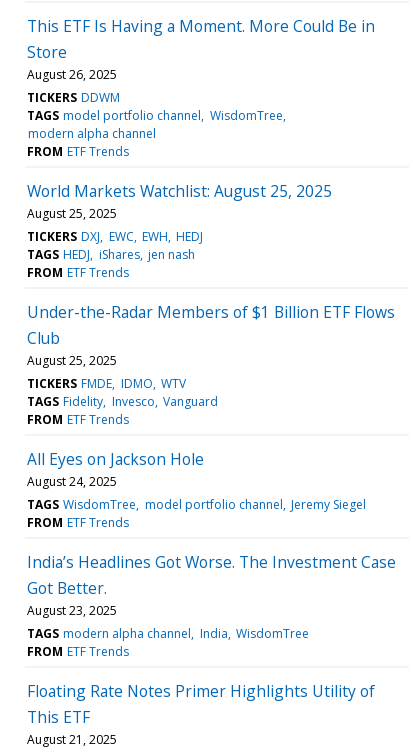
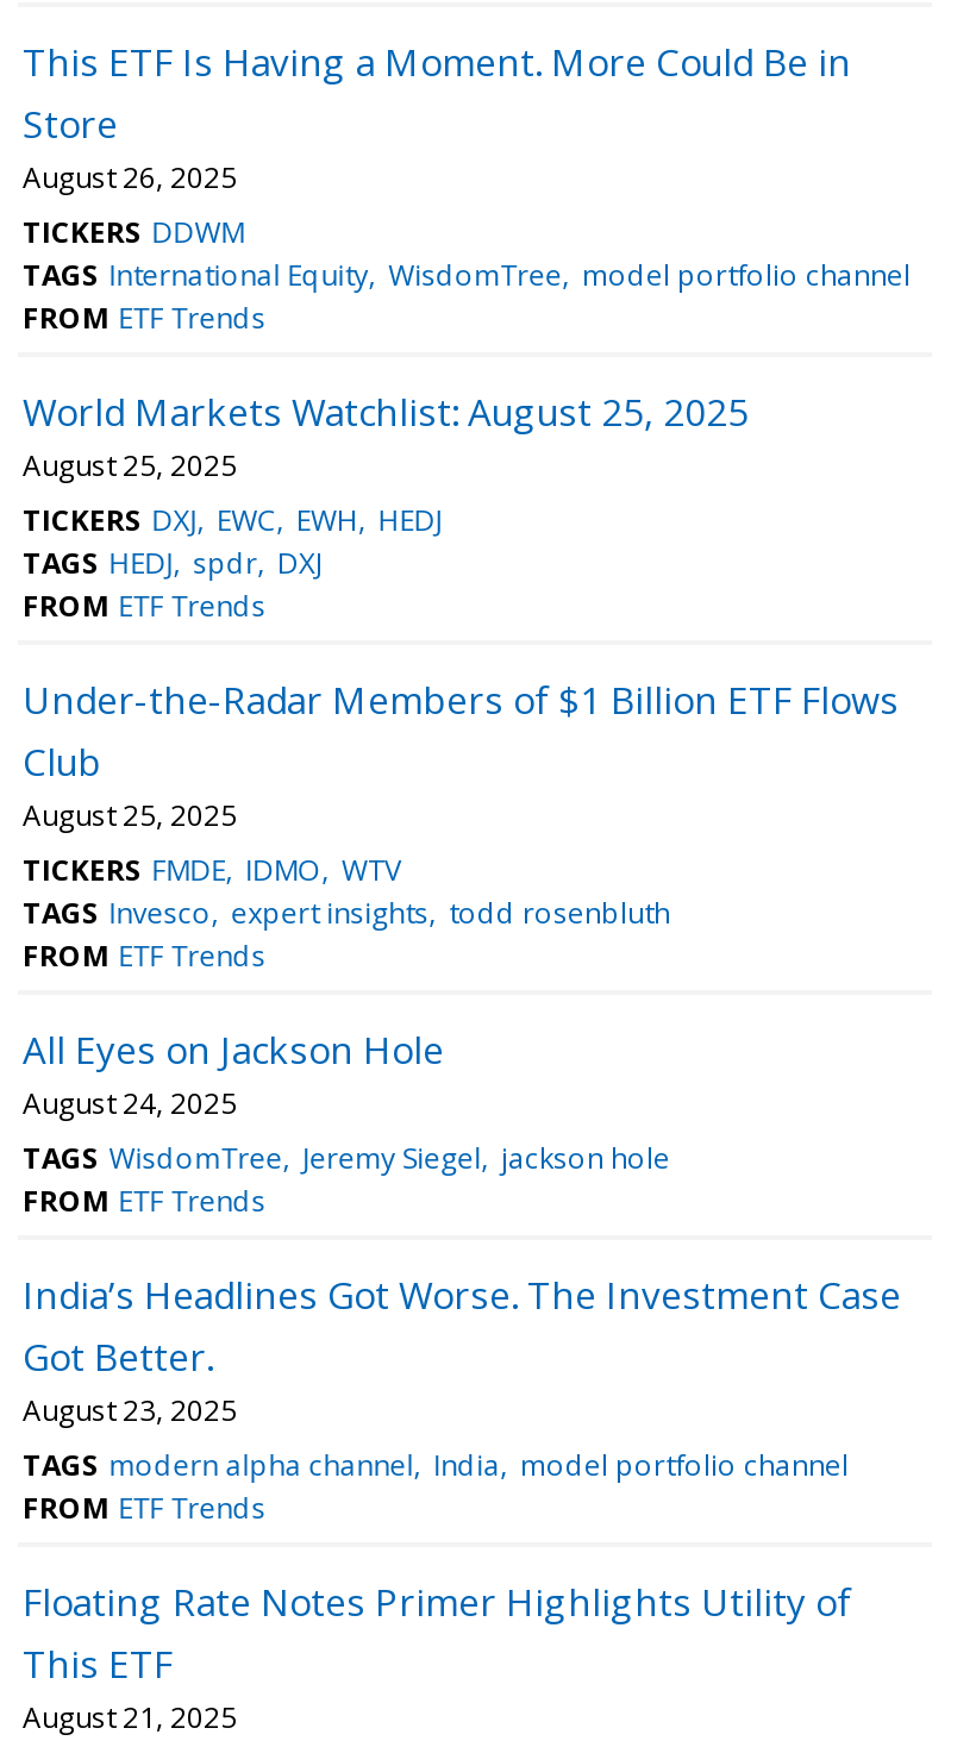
[27,107,283,142] TAGS model portfolio channel WisdomTree | modern alpha channel -> [23,254,910,295] TAGS International Equity WisdomTree model portfolio channel
[27,246,195,263] TAGS HEDJ iShares jen nash -> [23,542,322,583] TAGS HEDJ spdr DXJ
[27,393,218,410] TAGS Fidelity Invesco Vanguard -> [23,892,670,933] TAGS Invesco expert insights todd rosenbluth
[27,496,366,513] TAGS WisdomTree model portfolio channel Jeremy Siegel -> [23,1137,670,1178] TAGS WisdomTree Jeremy Siegel jackson hole
[27,625,309,642] TAGS modern alpha channel India WisdomTree -> [23,1444,848,1485] TAGS modern alpha channel India model portfolio channel

